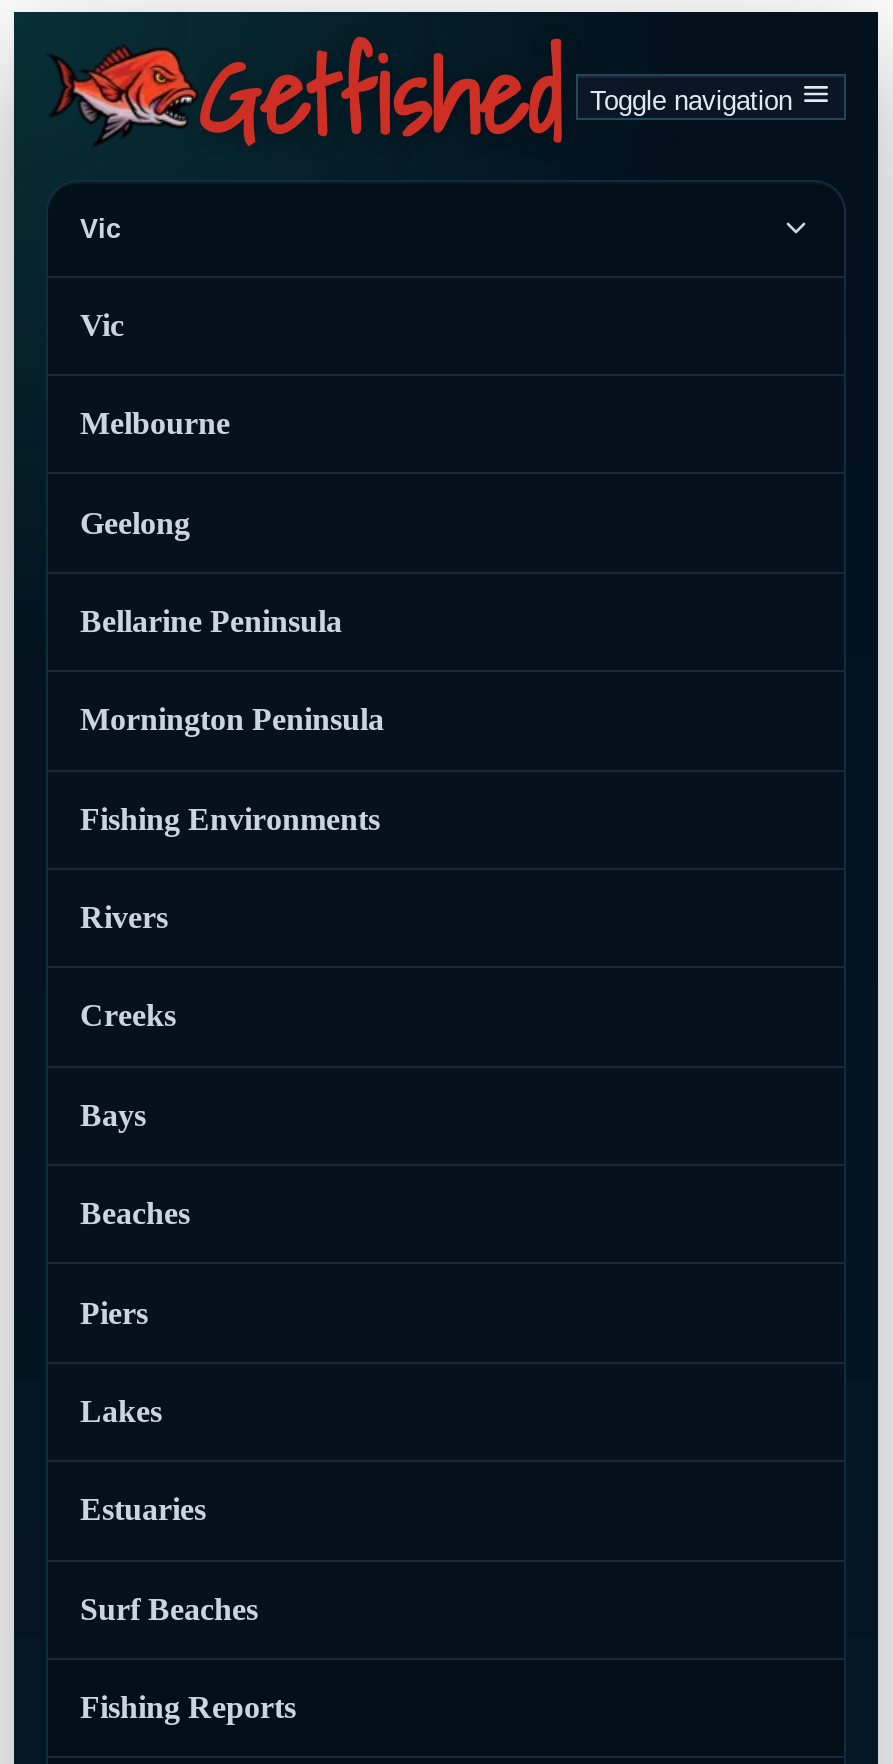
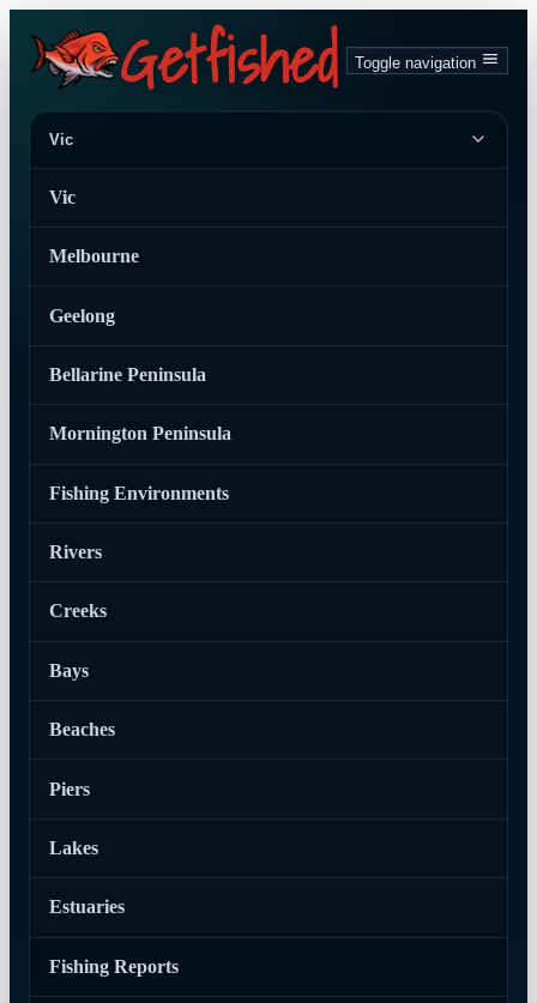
[80,1591,258,1625] Surf Beaches -> none

